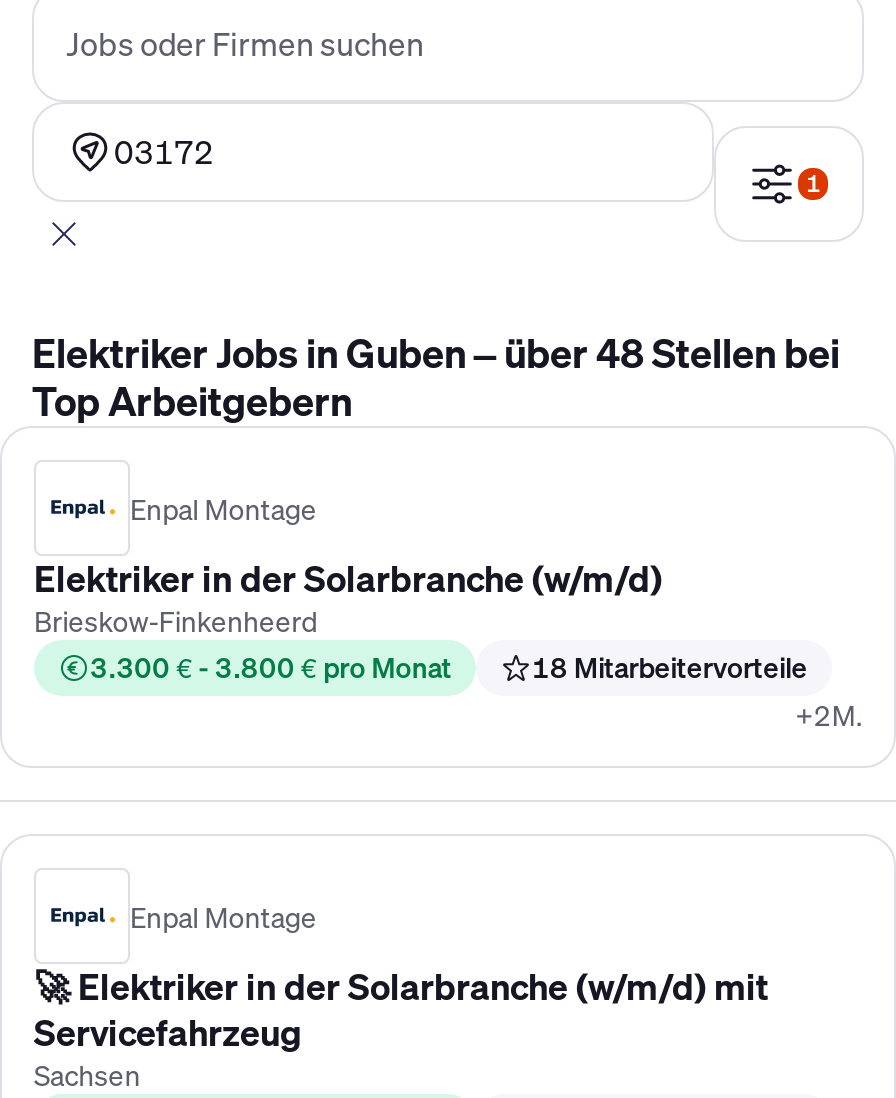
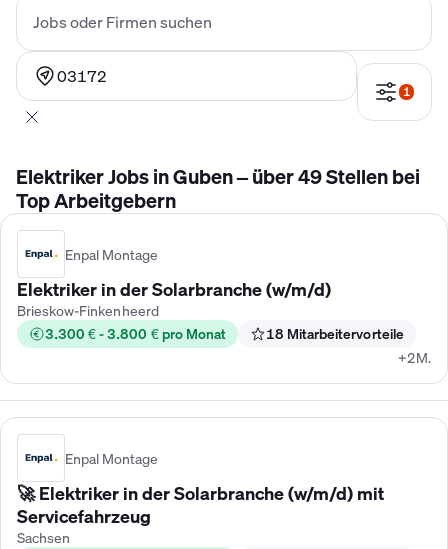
[32,326,840,380] Elektriker Jobs in Guben – über 48 Stellen bei -> [16,163,420,190] Elektriker Jobs in Guben – über 49 Stellen bei

